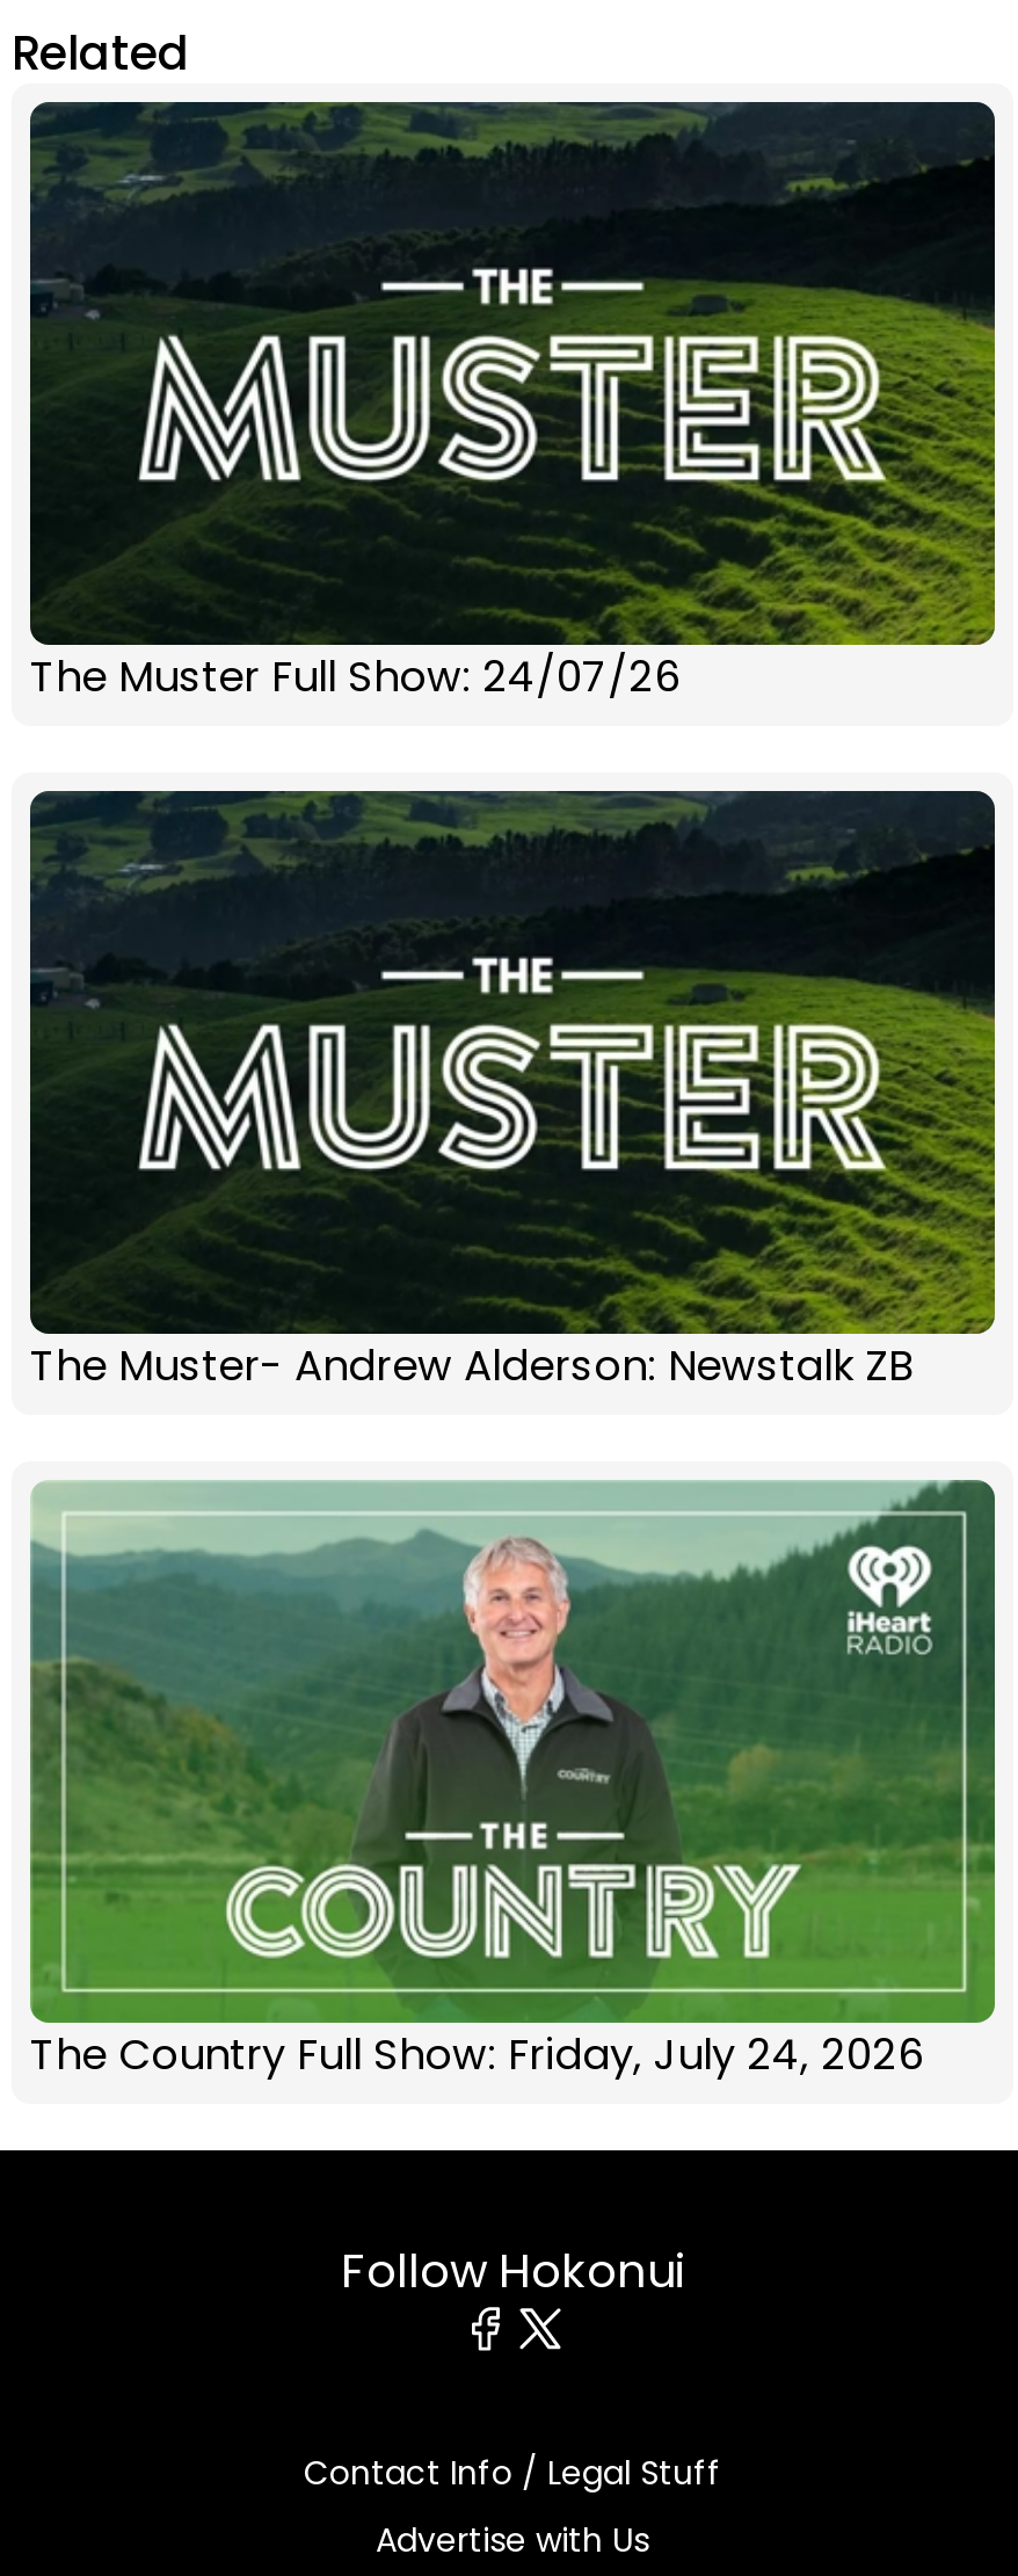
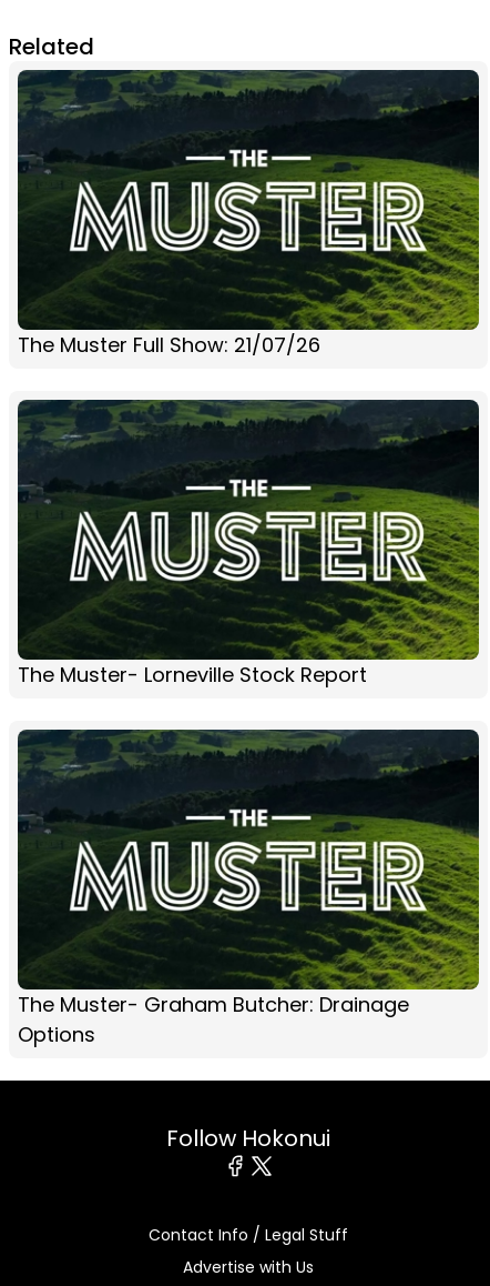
[30,646,679,704] The Muster Full Show: 24/07/26 -> [18,331,320,358] The Muster Full Show: 21/07/26
[30,1335,914,1393] The Muster- Andrew Alderson: Newstalk ZB -> [18,660,367,688] The Muster- Lorneville Stock Report
[28,1480,995,2082] [image] | The Country Full Show: Friday, July 24, 2026 -> [17,729,479,1048] [image] | The Muster- Graham Butcher: Drainage | Options

